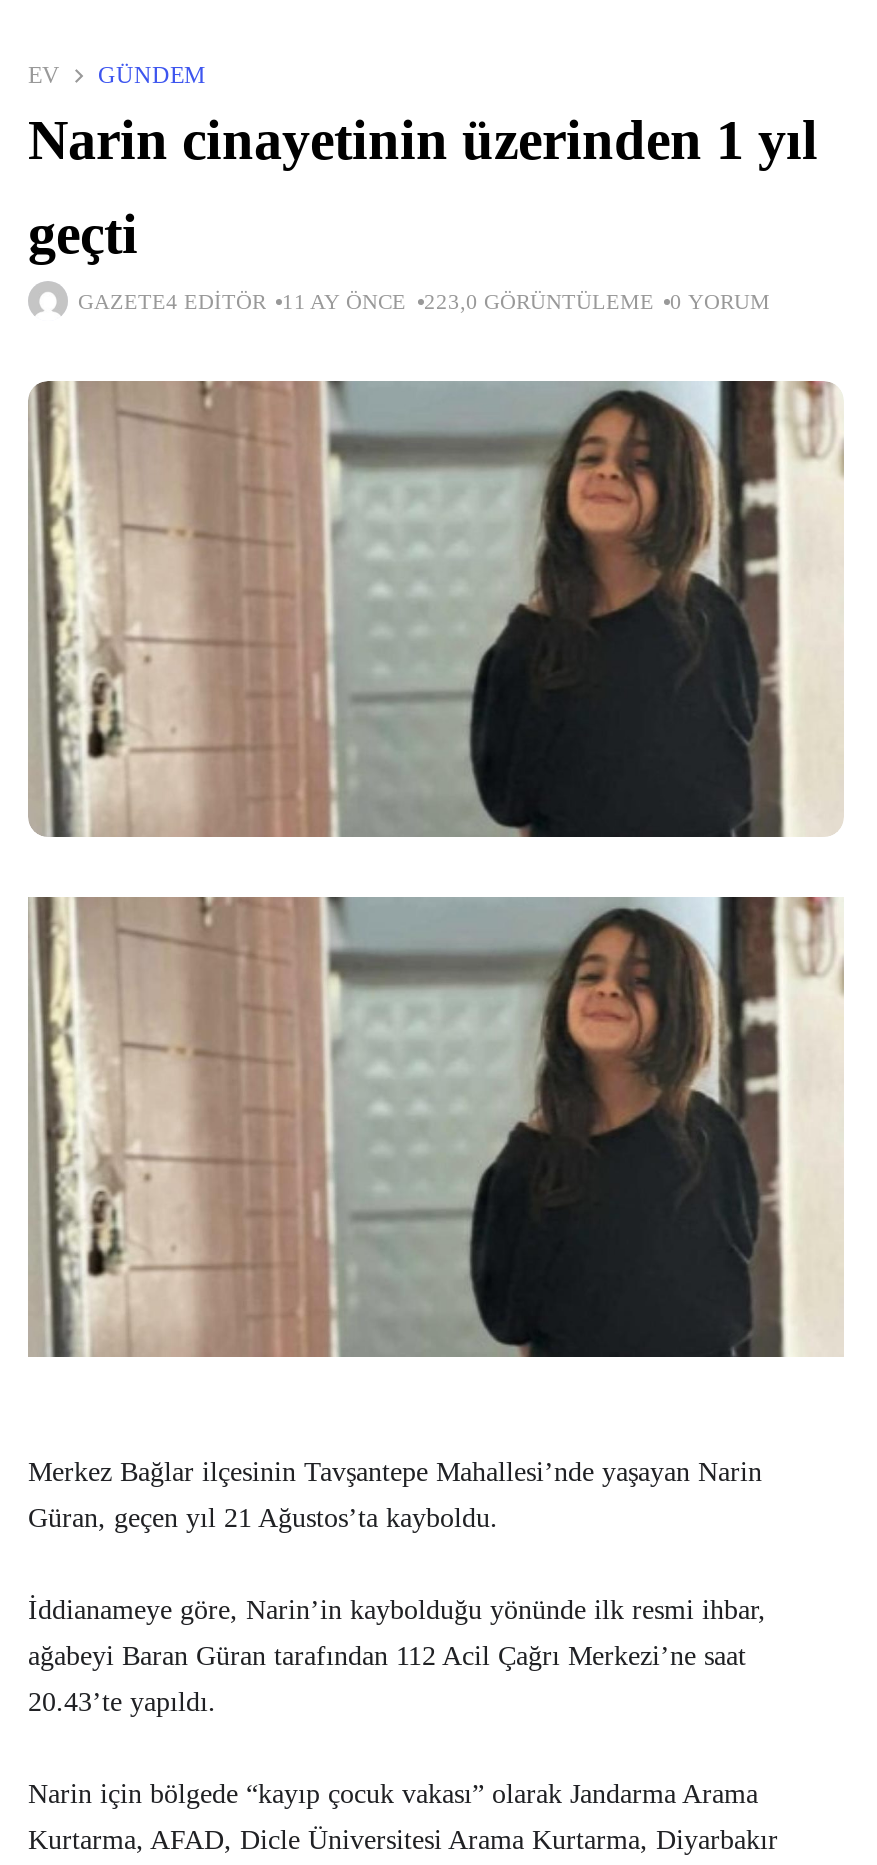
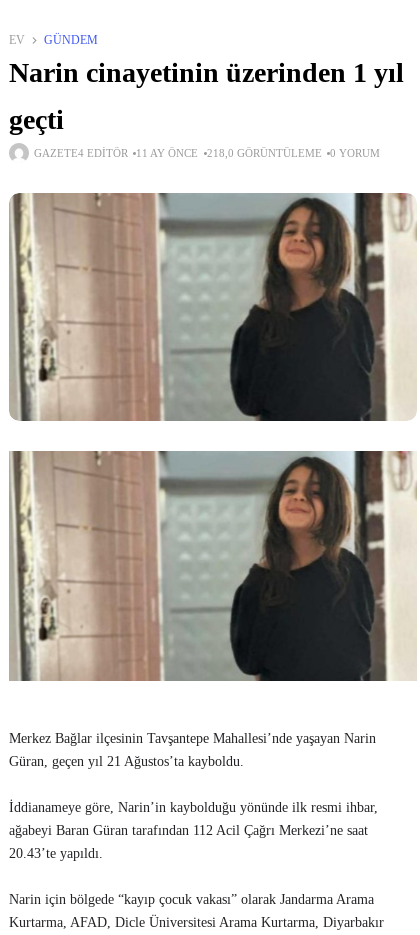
[424,289,654,313] 223,0 GÖRÜNTÜLEME -> [207,147,322,159] 218,0 GÖRÜNTÜLEME

